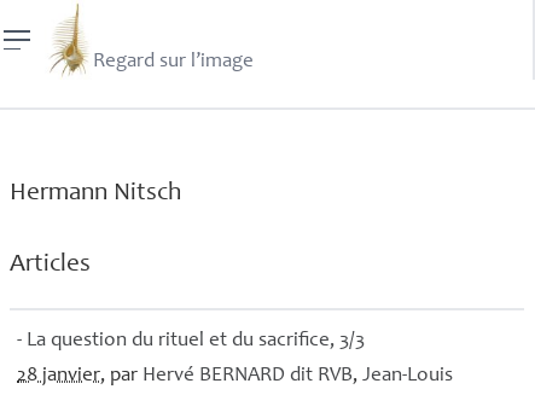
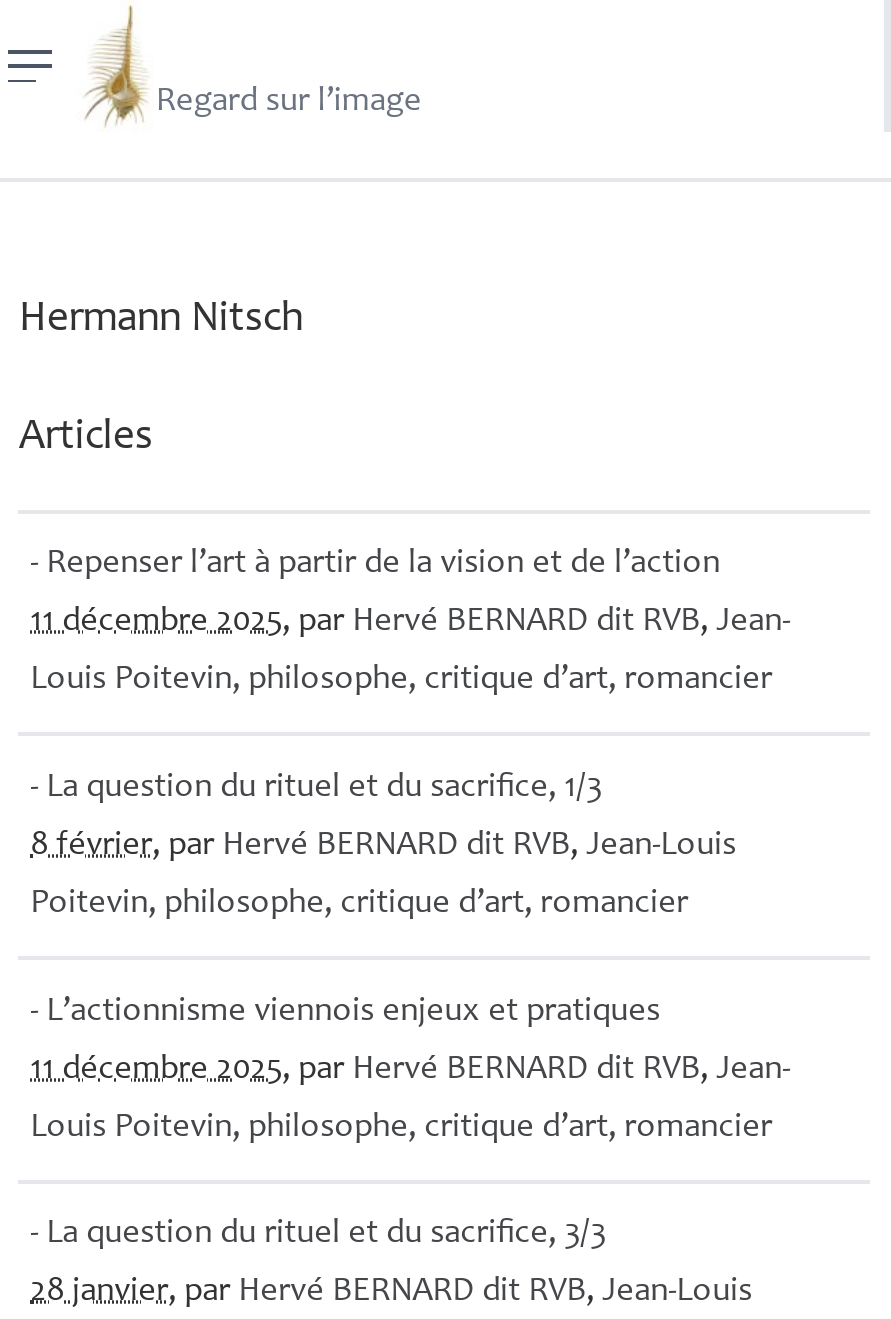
none -> [30,548,790,1145] - Repenser l’art à partir de la vision et de l’action | 11 décembre 2025, par Hervé BERNARD dit RVB, Jean- | Louis Poitevin, philosophe, critique d’art, romancier | - La question du rituel et du sacrifice, 1/3 | 8 février, par Hervé BERNARD dit RVB, Jean-Louis | Poitevin, philosophe, critique d’art, romancier | - L’actionnisme viennois enjeux et pratiques | 11 décembre 2025, par Hervé BERNARD dit RVB, Jean- | Louis Poitevin, philosophe, critique d’art, romancier

